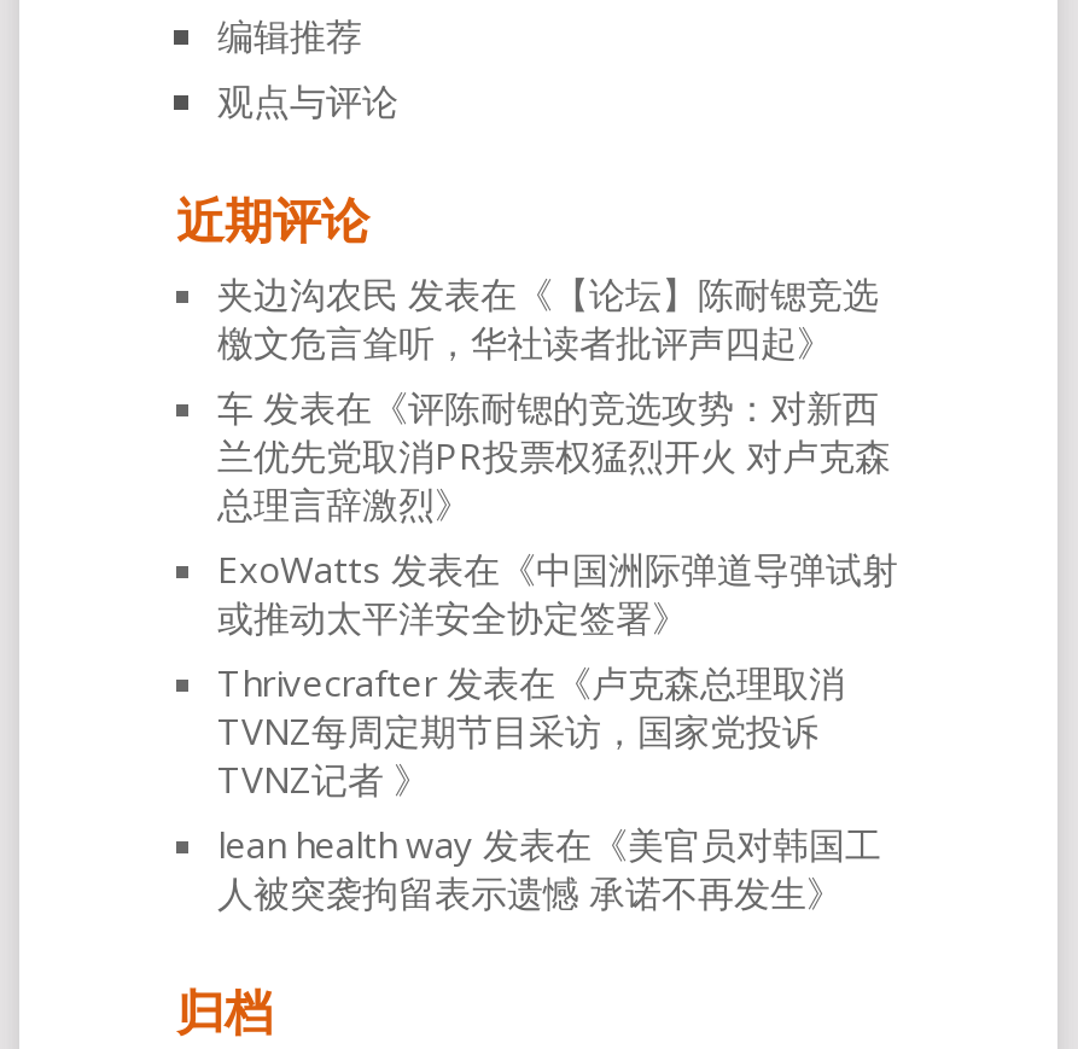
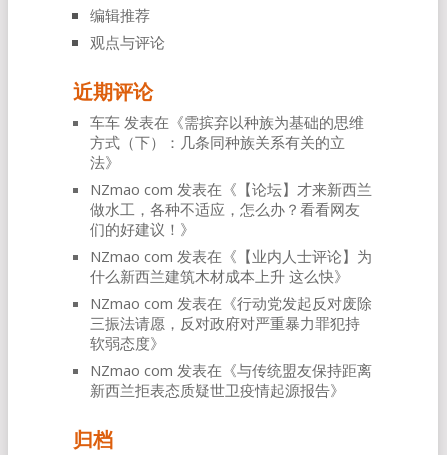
[217,269,898,916] 夹边沟农民发表在《【论坛】陈耐锶竞选 | 檄文危言耸听，华社读者批评声四起》 | 车发表在《评陈耐锶的竞选攻势：对新西 | 兰优先党取消PR投票权猛烈开火 对卢克森 | 总理言辞激烈》 | ExoWatts发表在《中国洲际弹道导弹试射 | 或推动太平洋安全协定签署》 | Thrivecrafter发表在《卢克森总理取消 | TVNZ每周定期节目采访，国家党投诉 | TVNZ记者》 | lean health way发表在《美官员对韩国工 | 人被突袭拘留表示遗憾 承诺不再发生》 -> [90,112,372,400] 车车发表在《需摈弃以种族为基础的思维 | 方式（下）：几条同种族关系有关的立 | 法》 | NZmao com发表在《【论坛】才来新西兰 | 做水工，各种不适应，怎么办？看看网友 | 们的好建议！》 | NZmao com发表在《【业内人士评论】为 | 什么新西兰建筑木材成本上升 这么快》 | NZmao com发表在《行动党发起反对废除 | 三振法请愿，反对政府对严重暴力罪犯持 | 软弱态度》 | NZmao com发表在《与传统盟友保持距离 | 新西兰拒表态质疑世卫疫情起源报告》

